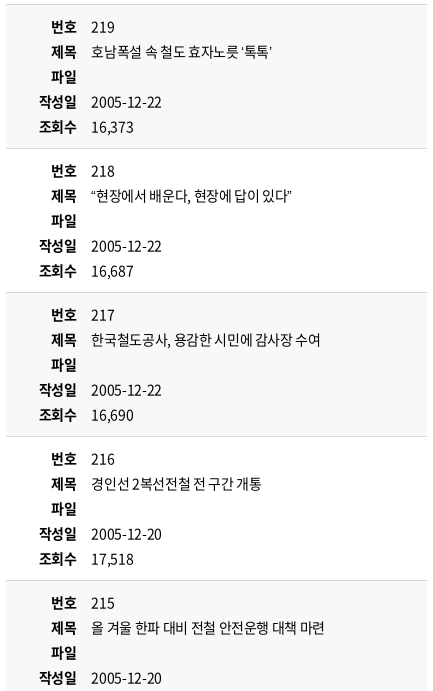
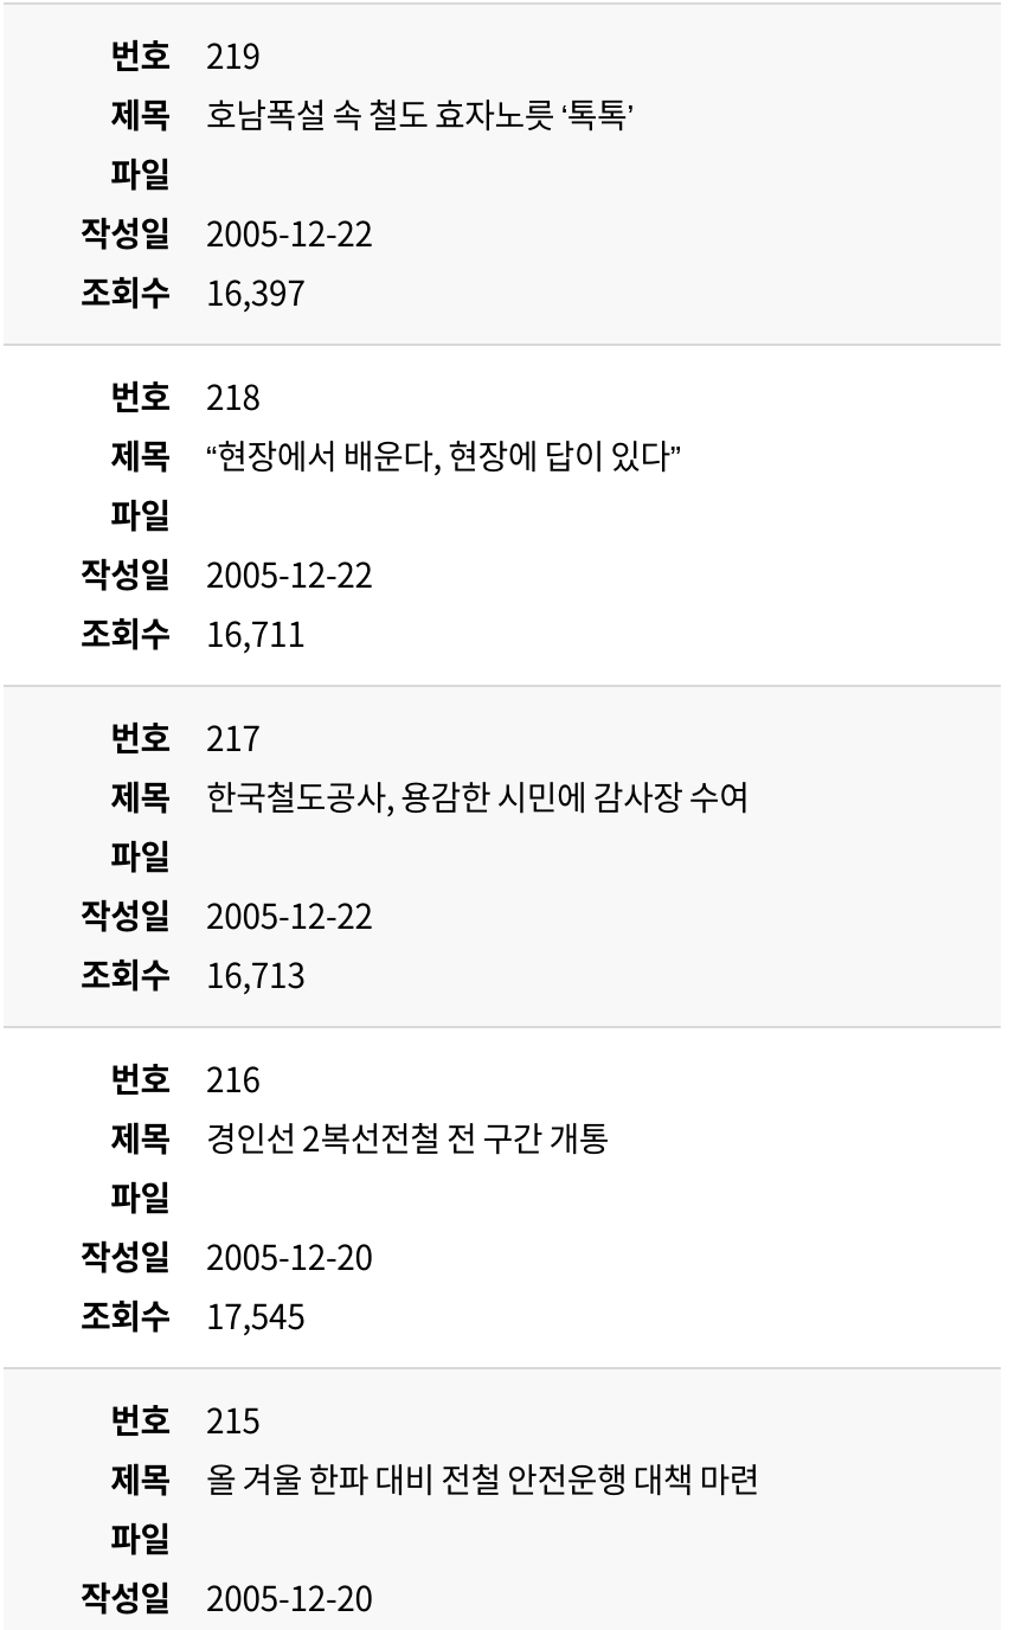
[38,116,133,136] 조회수 16,373 -> [81,268,305,315] 조회수 16,397
[38,260,133,280] 조회수 16,687 -> [81,609,305,656] 조회수 16,711
[38,404,133,424] 조회수 16,690 -> [81,950,305,997] 조회수 16,713
[38,548,133,568] 조회수 17,518 -> [81,1291,305,1339] 조회수 17,545

